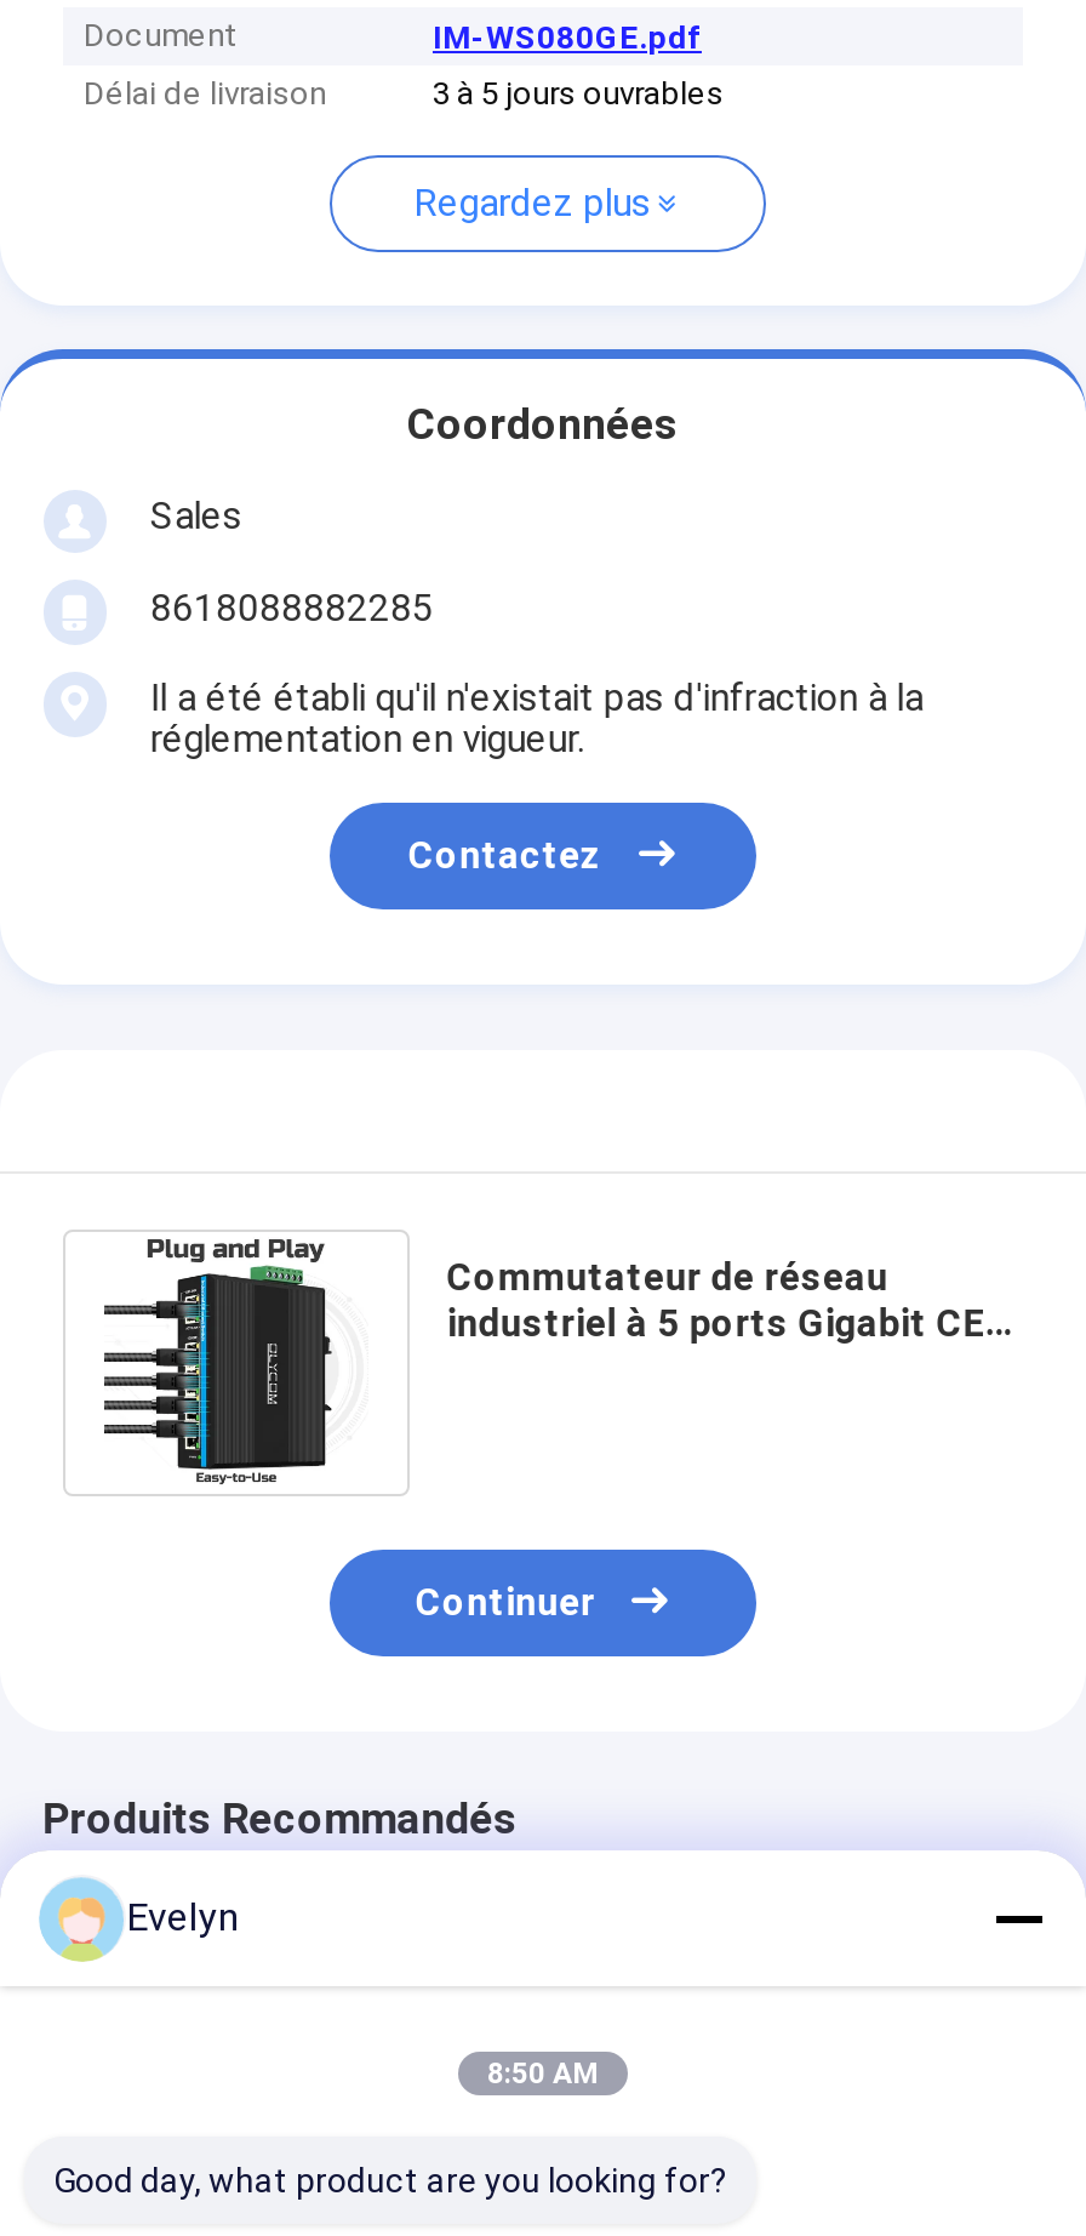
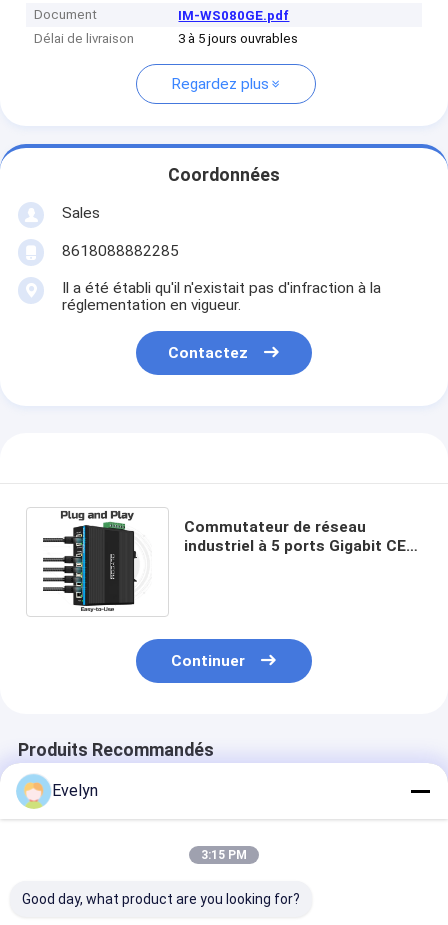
[487,2057,599,2090] 8:50 AM -> [201,848,247,862] 3:15 PM

